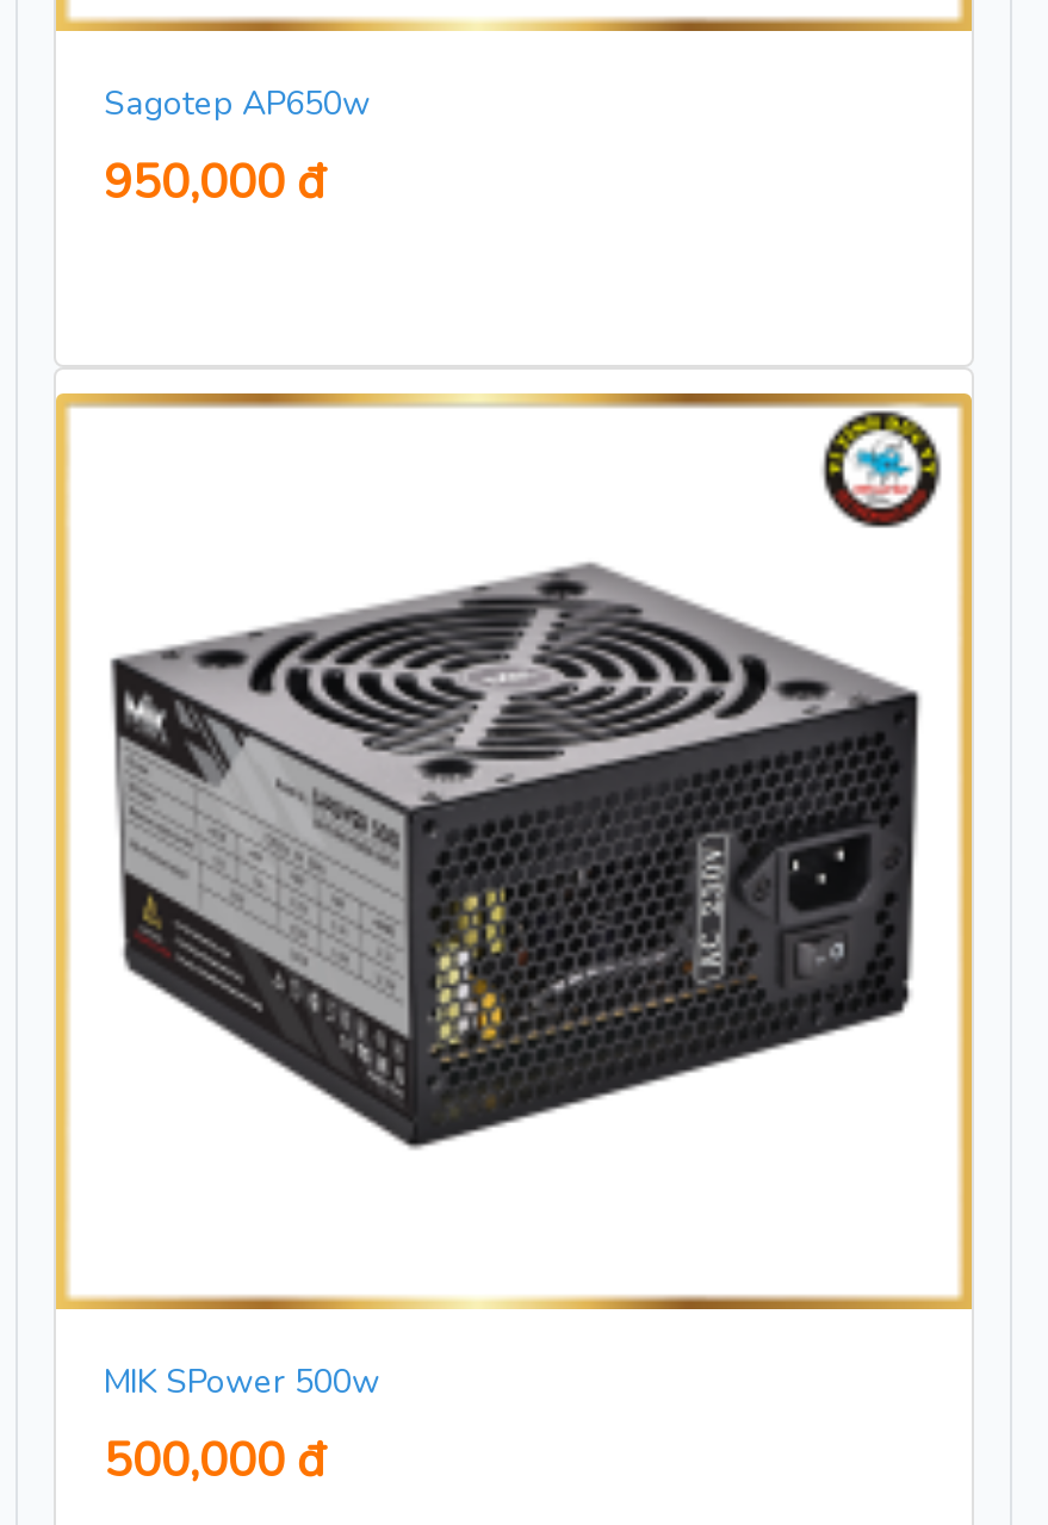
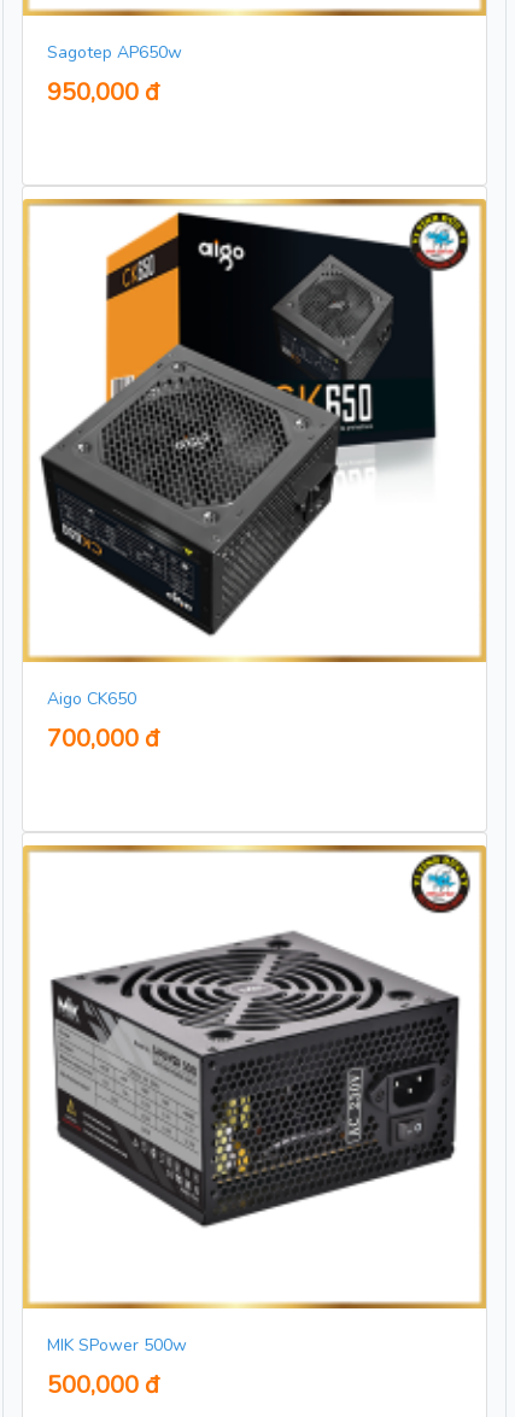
none -> [40,211,469,637] [image]
none -> [47,688,159,755] Aigo CK650 | 700,000 đ

